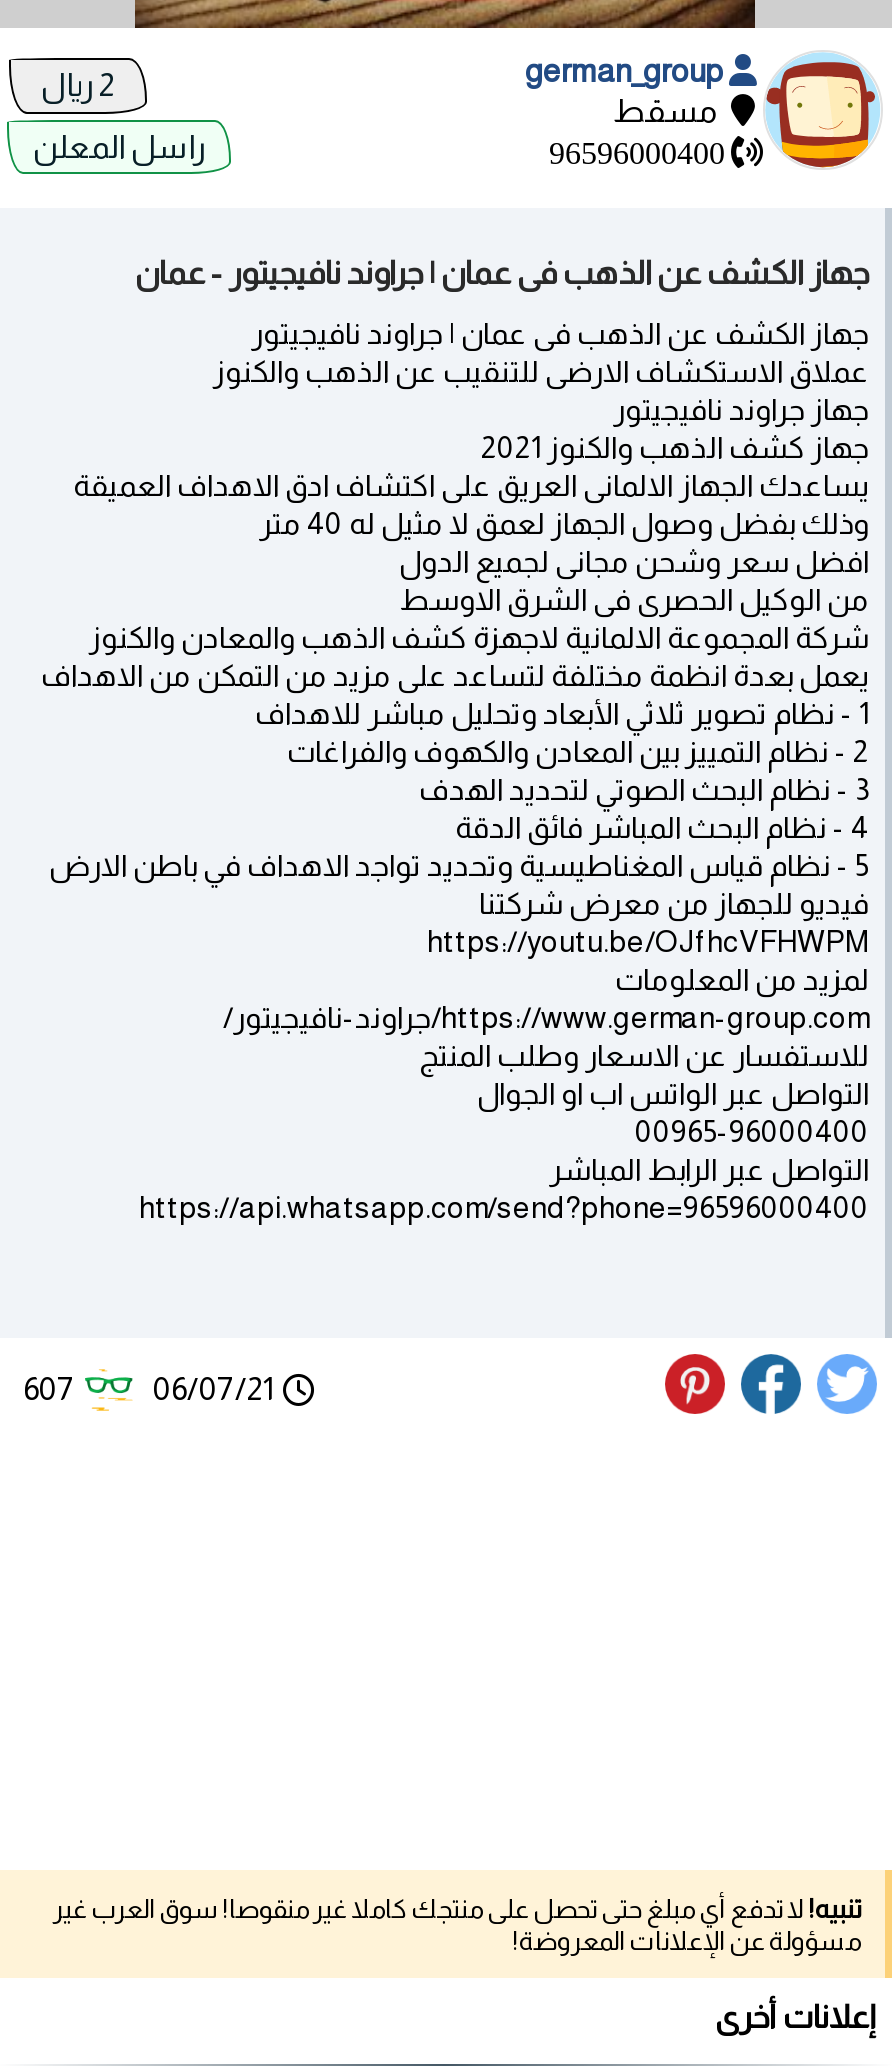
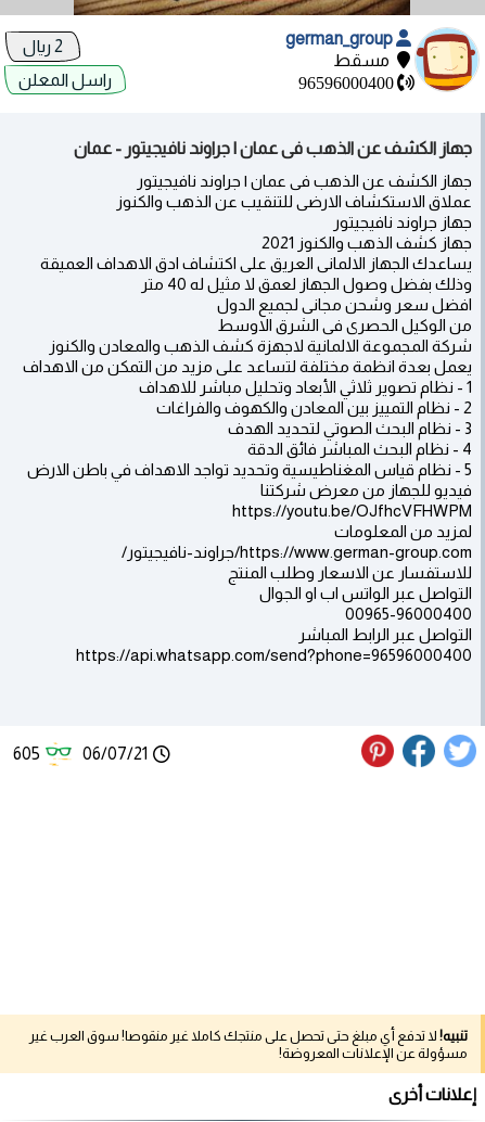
[23,1372,75,1406] 607 -> [13,744,40,763] 605

